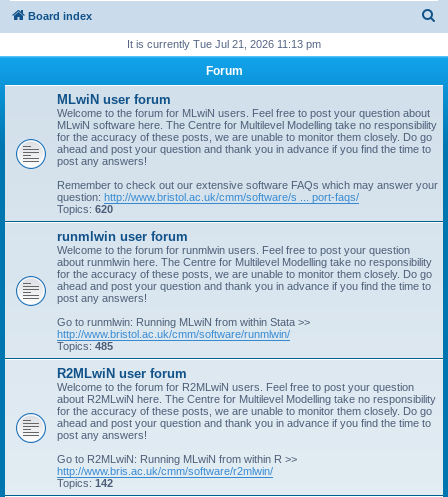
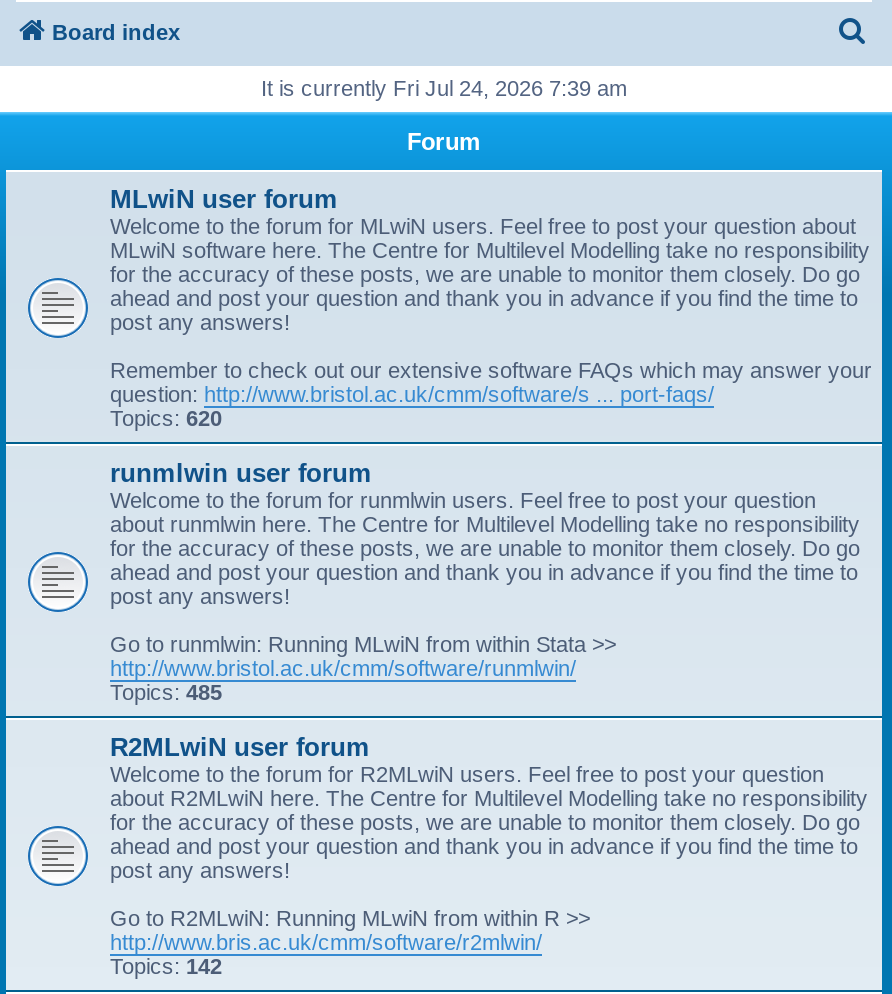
[127,38,321,50] It is currently Tue Jul 21, 2026 11:13 pm -> [261,76,627,100] It is currently Fri Jul 24, 2026 7:39 am

